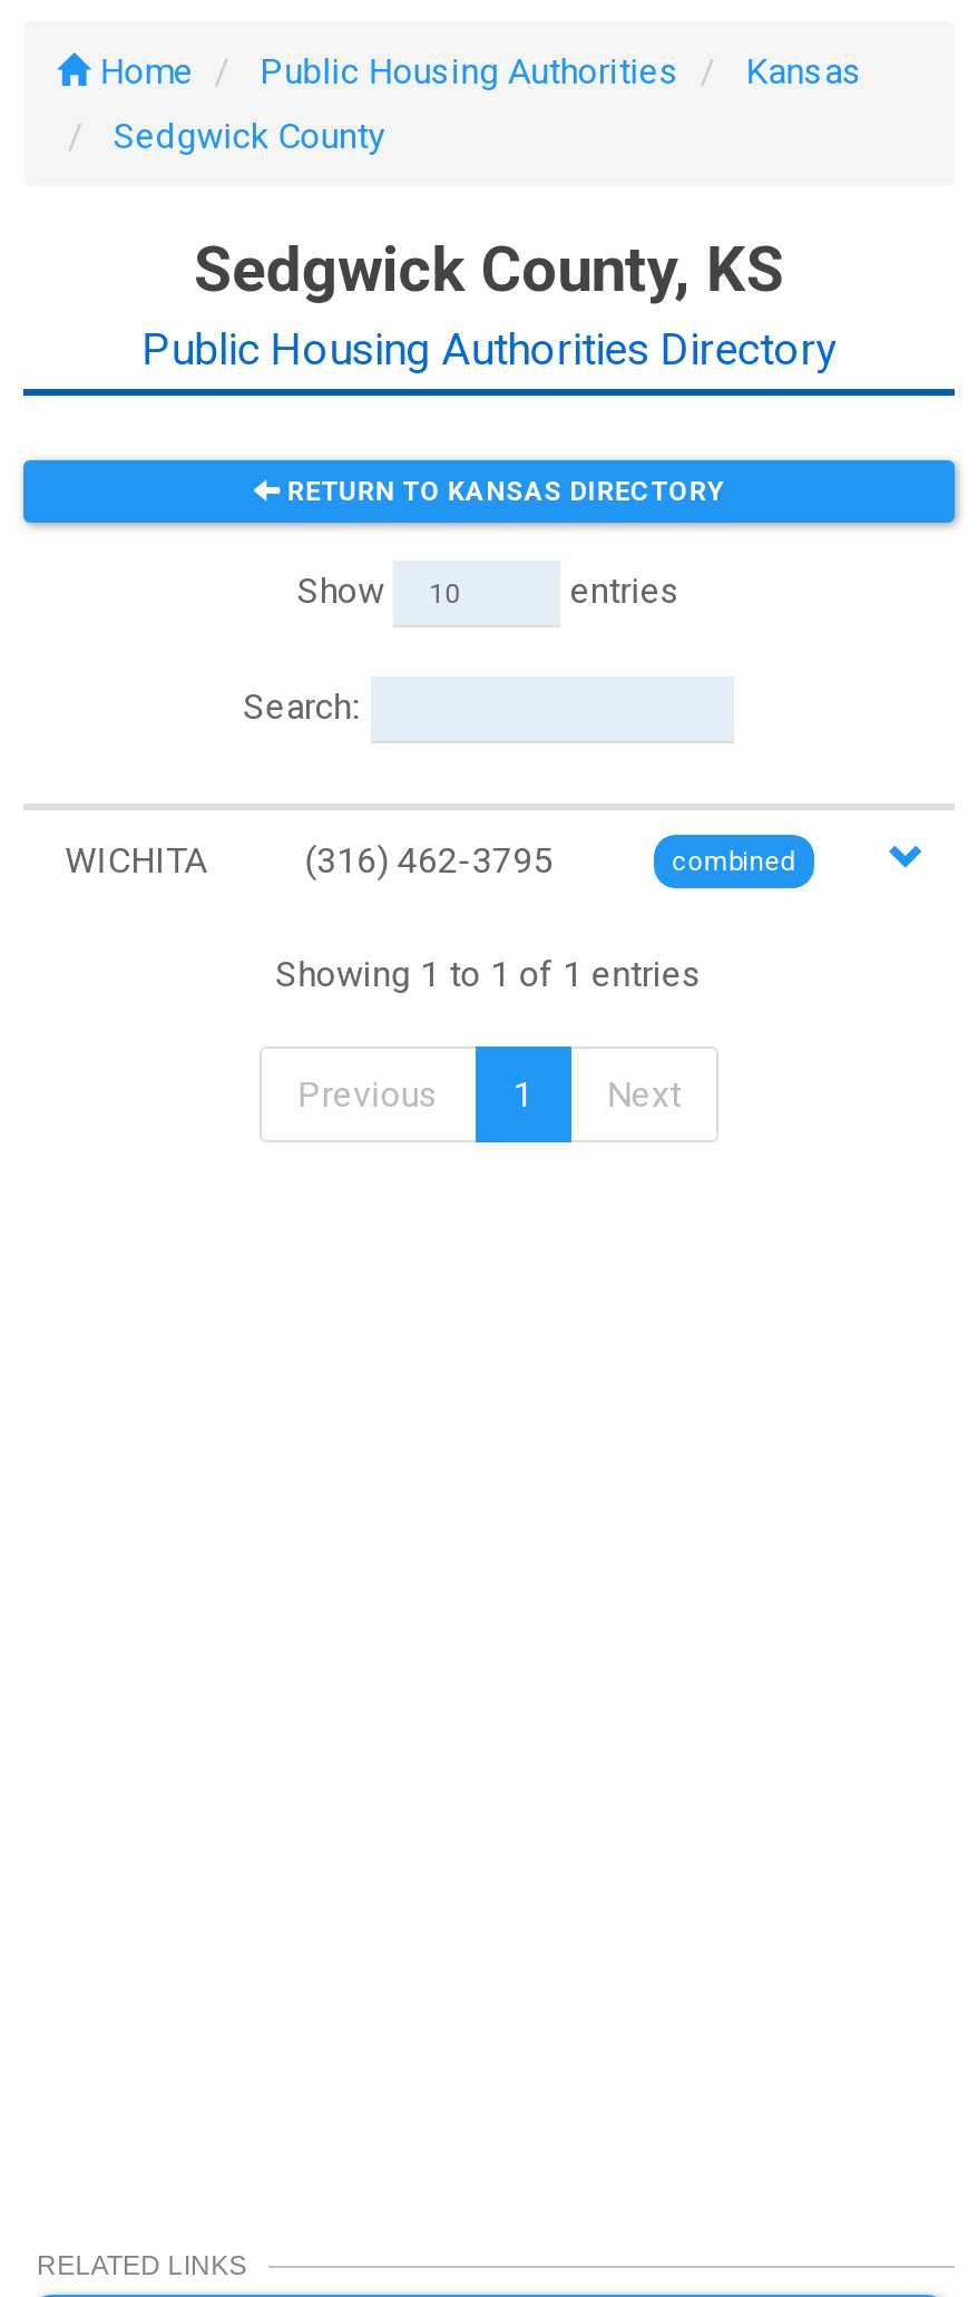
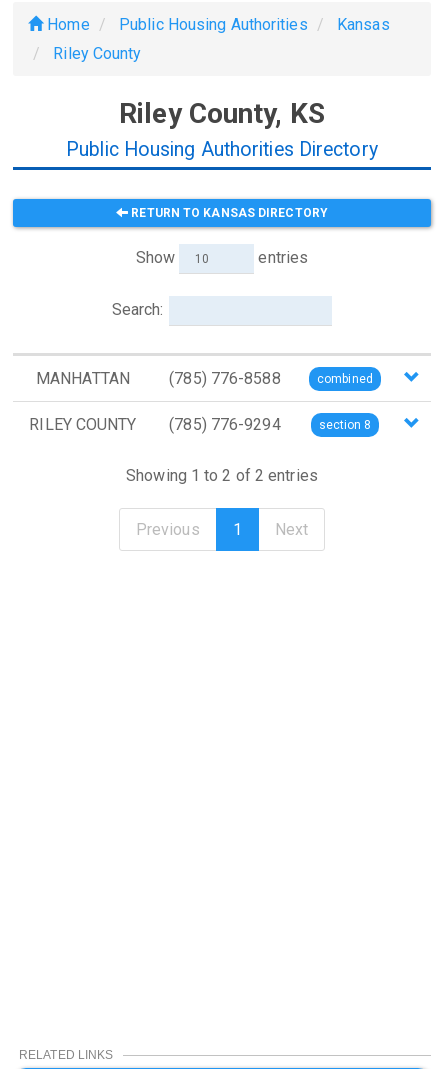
[113,115,386,157] Sedgwick County -> [53,44,141,63] Riley County
[194,233,784,306] Sedgwick County, KS -> [119,97,325,130] Riley County, KS
[65,838,553,881] WICHITA | (316) 462-3795 -> [36,369,281,388] MANHATTAN | (785) 776-8588
[275,952,702,994] Showing 1 to 1 of 1 entries -> [29,415,371,485] RILEY COUNTY | (785) 776-9294 | section 8 | Showing 1 to 2 of 2 entries

